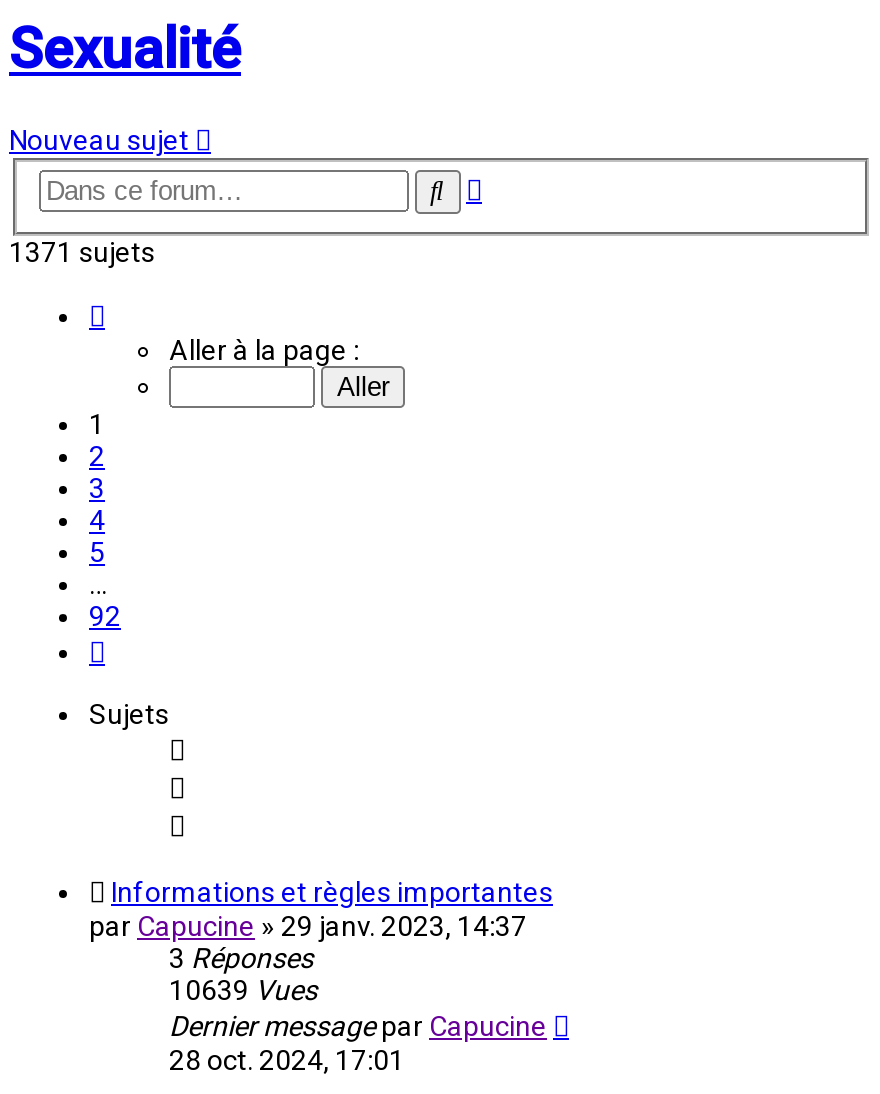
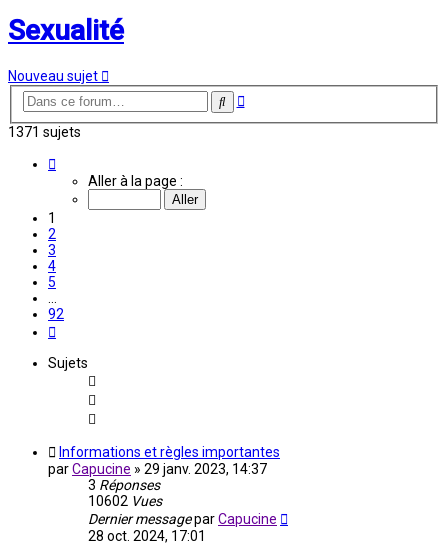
[169,974,317,1006] 10639 Vues -> [88,493,162,509] 10602 Vues

